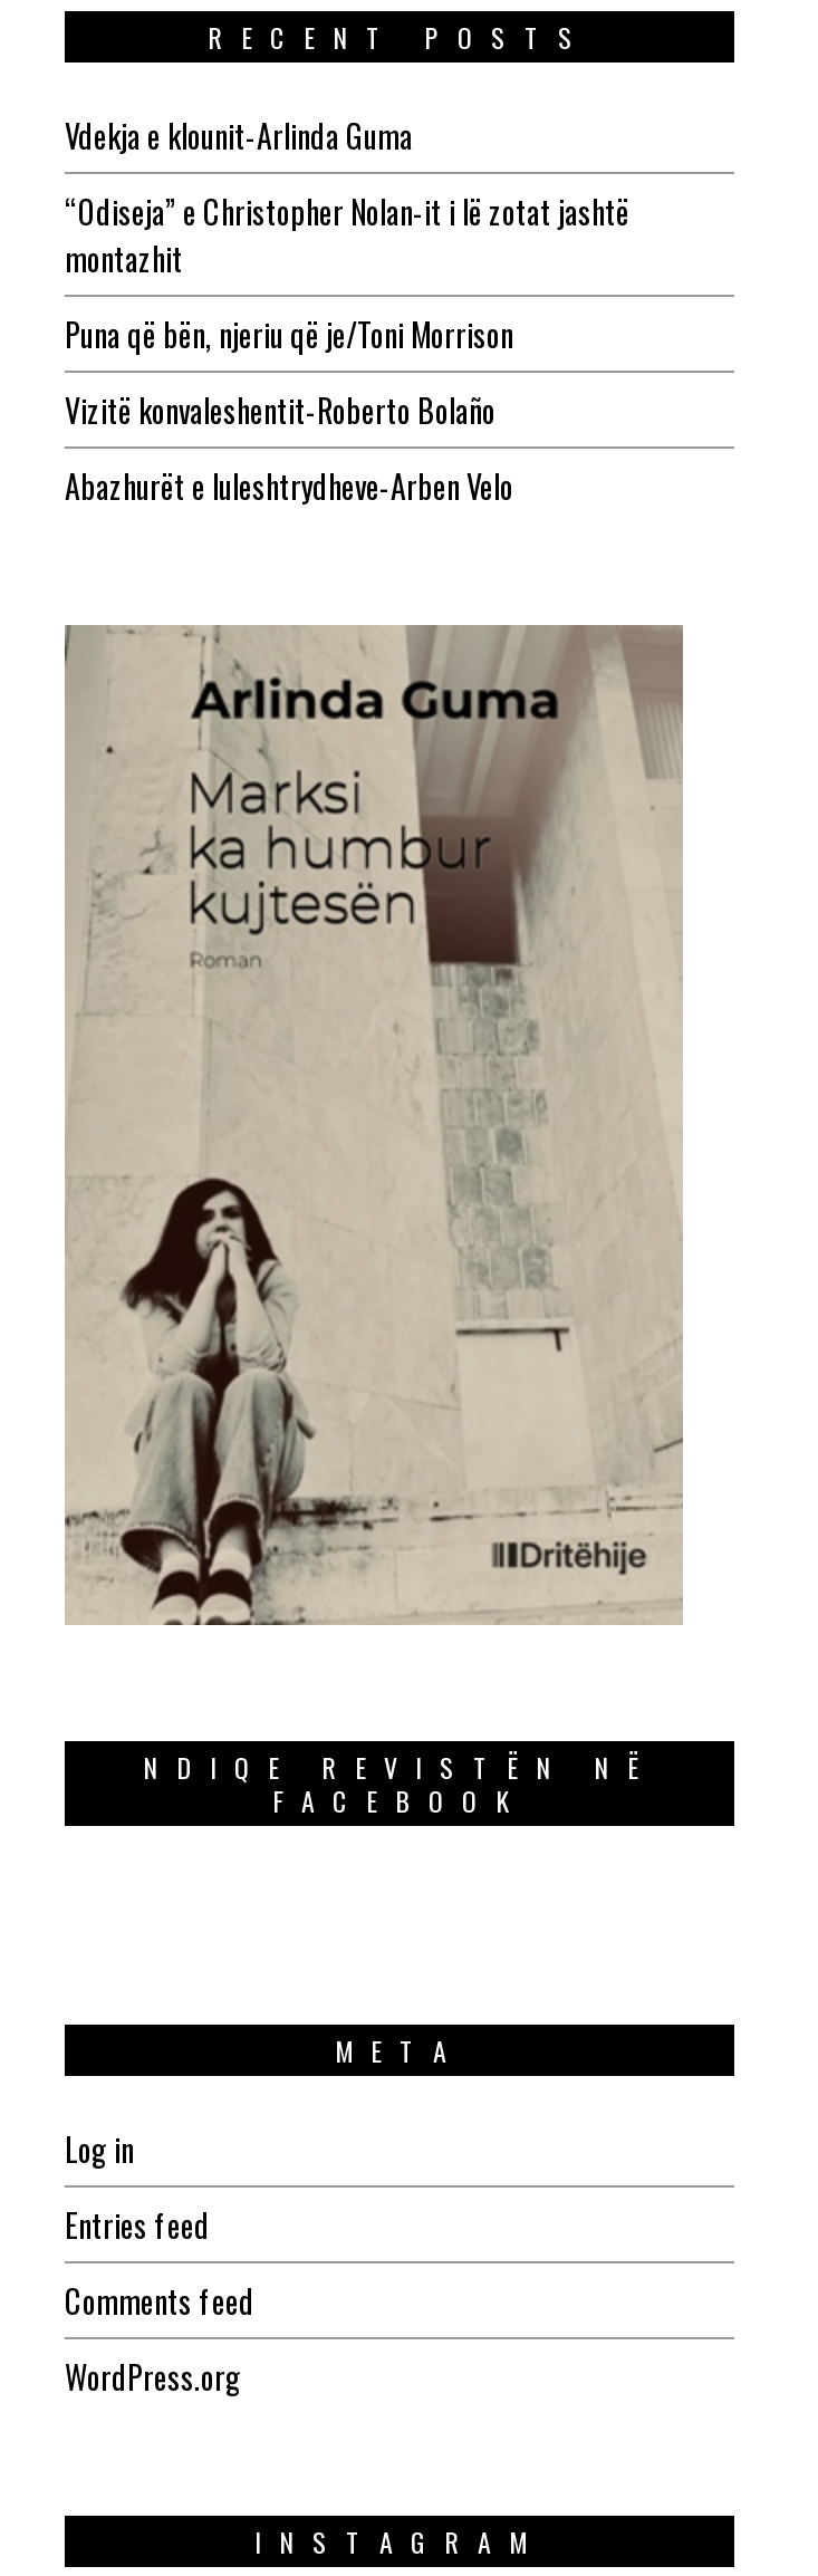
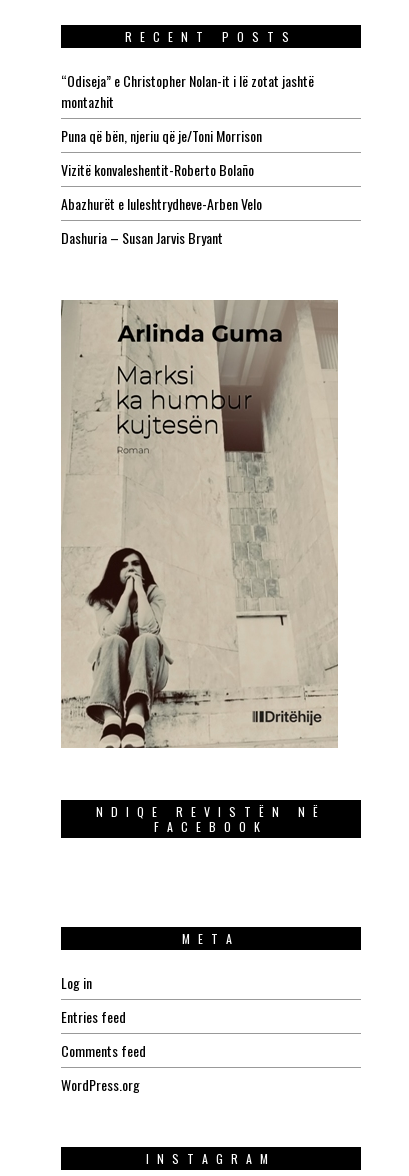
[65,111,413,158] Vdekja e klounit-Arlinda Guma -> none
moved [65,187,629,508] -> [61,70,314,214]: “Odiseja” e Christopher Nolan-it i lë zotat jashtë | montazhit | Puna që bën, njeriu që je/Toni Morrison | Vizitë konvaleshentit-Roberto Bolaño | Abazhurët e luleshtrydheve-Arben Velo
none -> [61,227,223,248] Dashuria – Susan Jarvis Bryant

